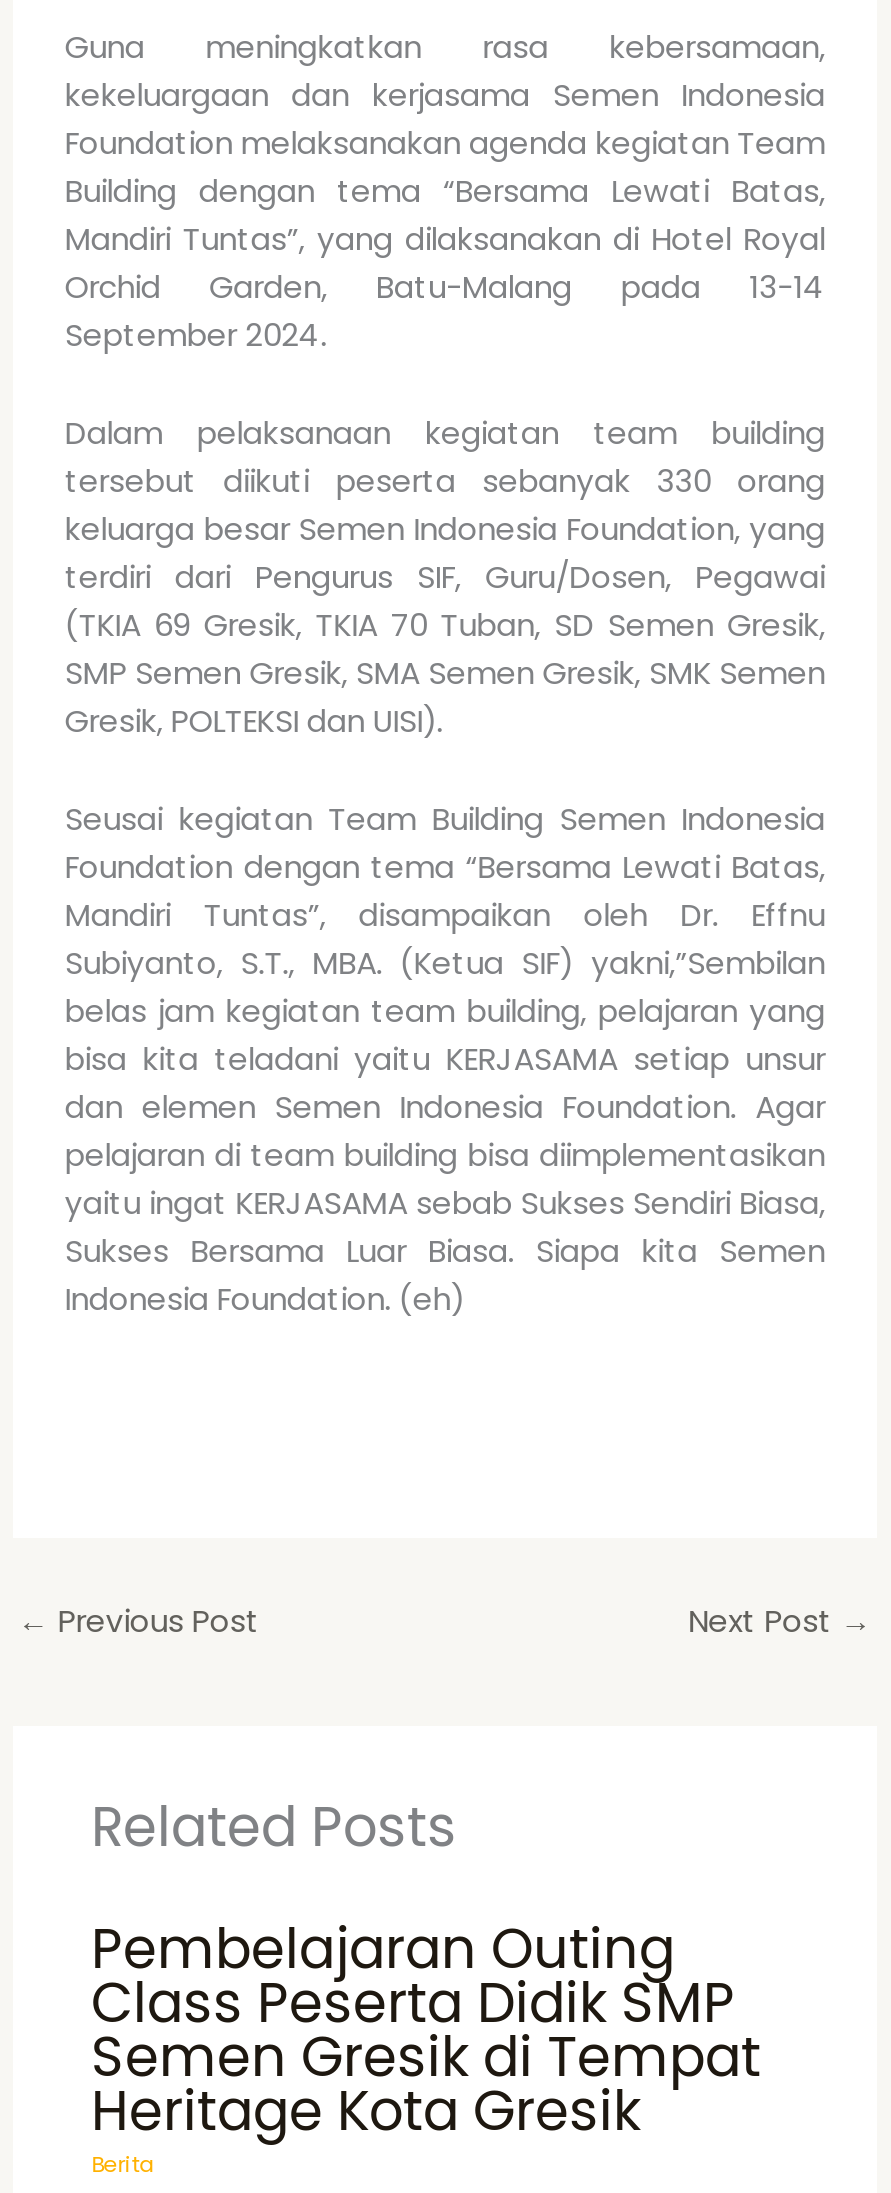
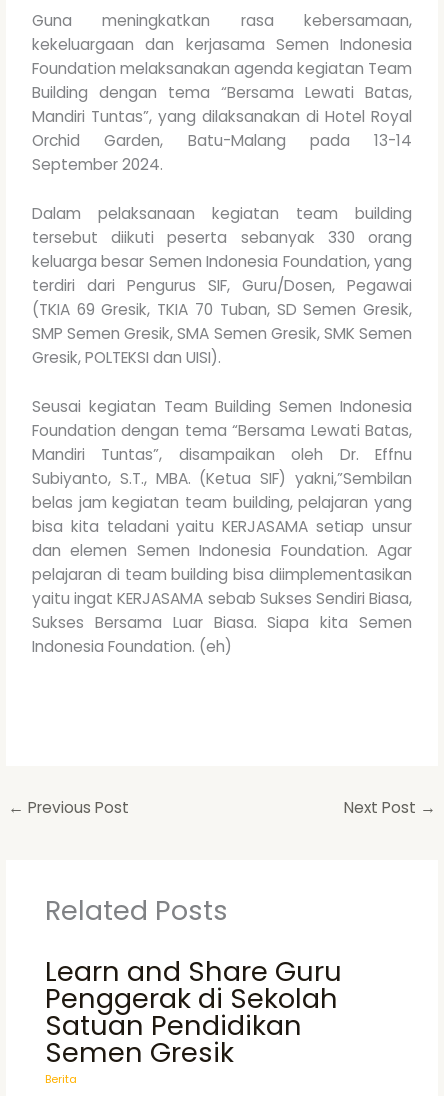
[91,1910,761,2150] Pembelajaran Outing | Class Peserta Didik SMP | Semen Gresik di Tempat | Heritage Kota Gresik -> [45,952,342,1072] Learn and Share Guru | Penggerak di Sekolah | Satuan Pendidikan | Semen Gresik

